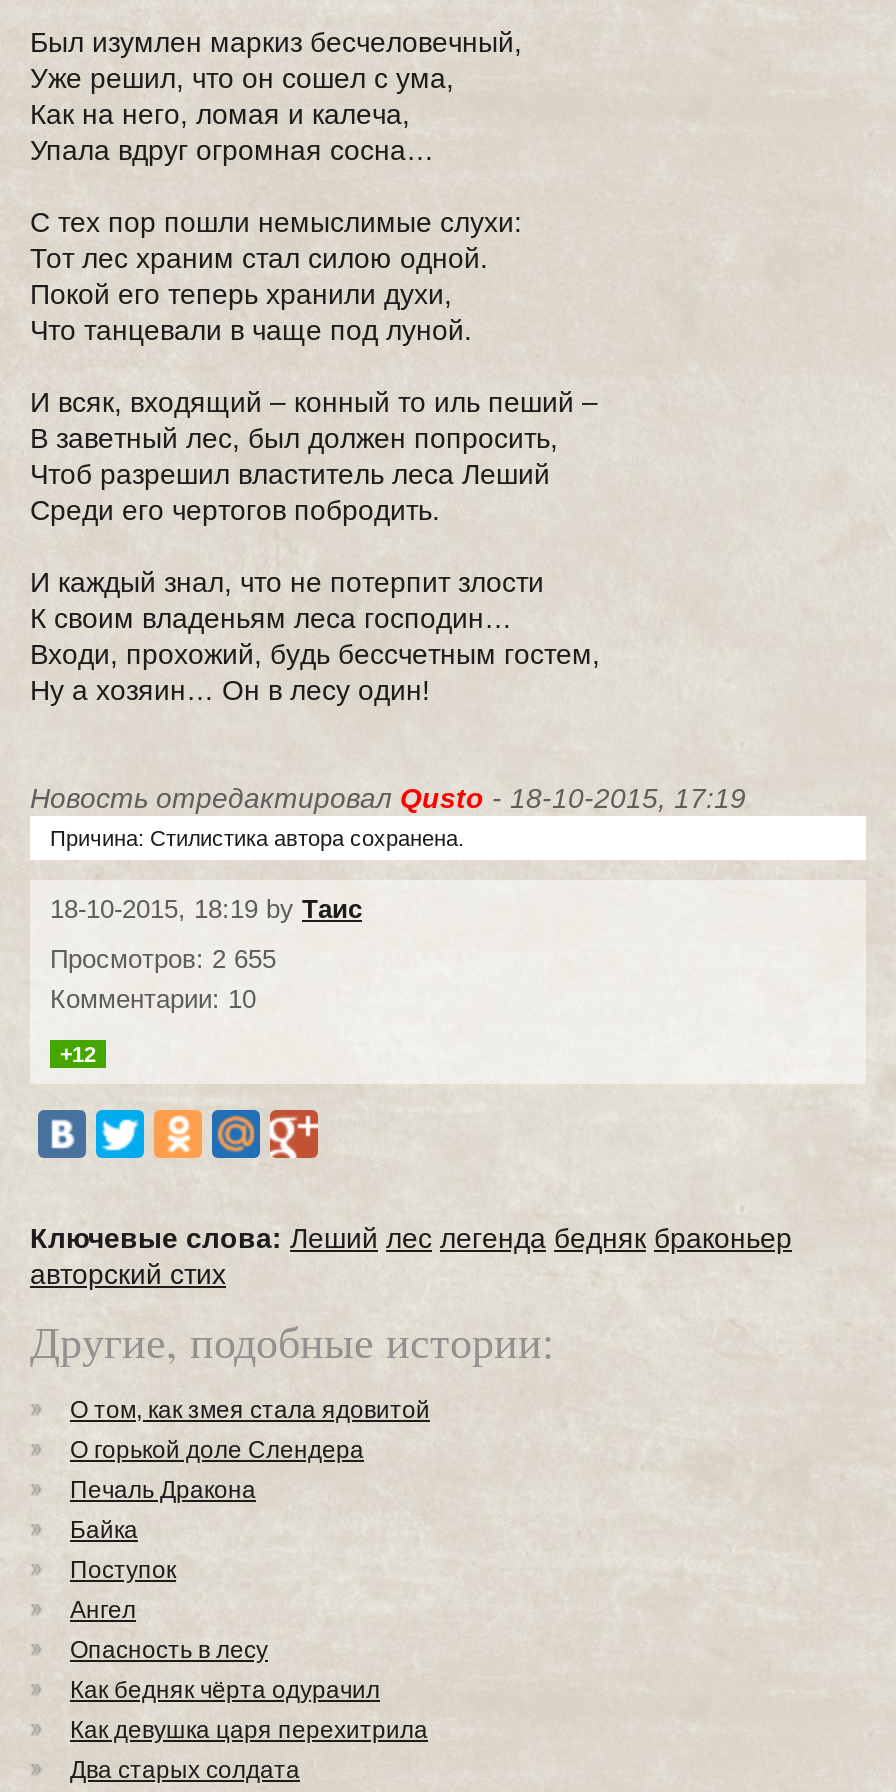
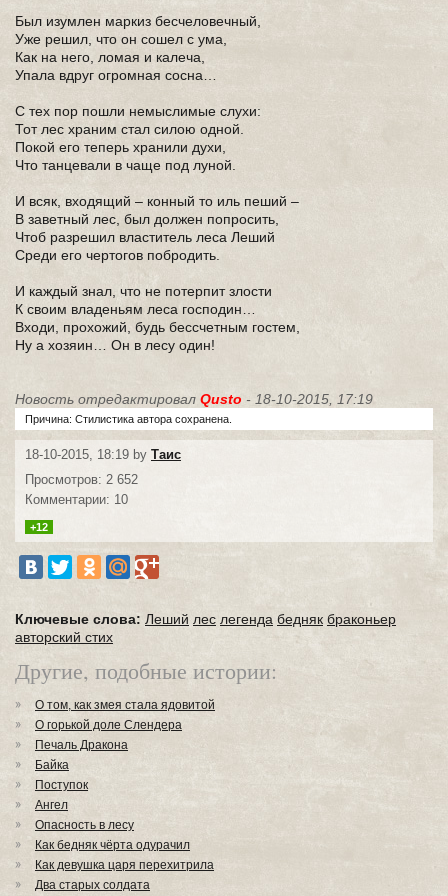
[50,944,276,974] Просмотров: 2 655 -> [25,472,138,487] Просмотров: 2 652

